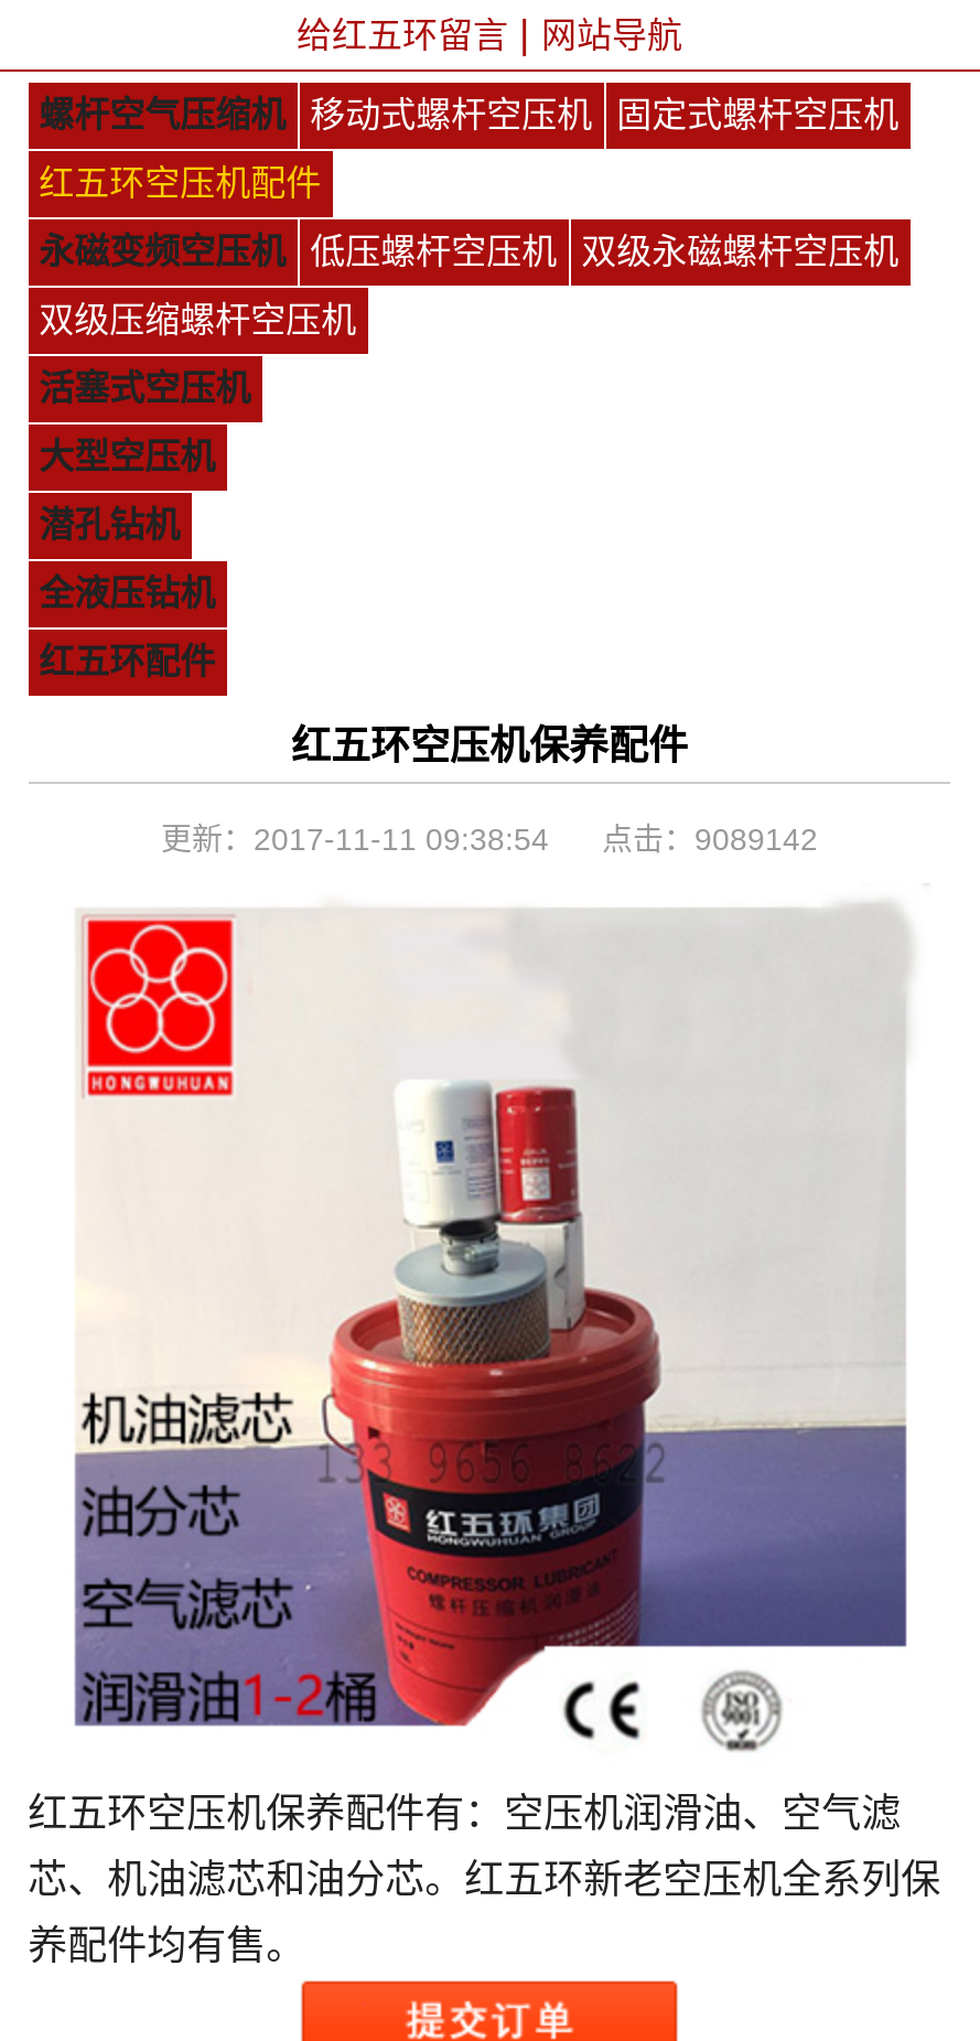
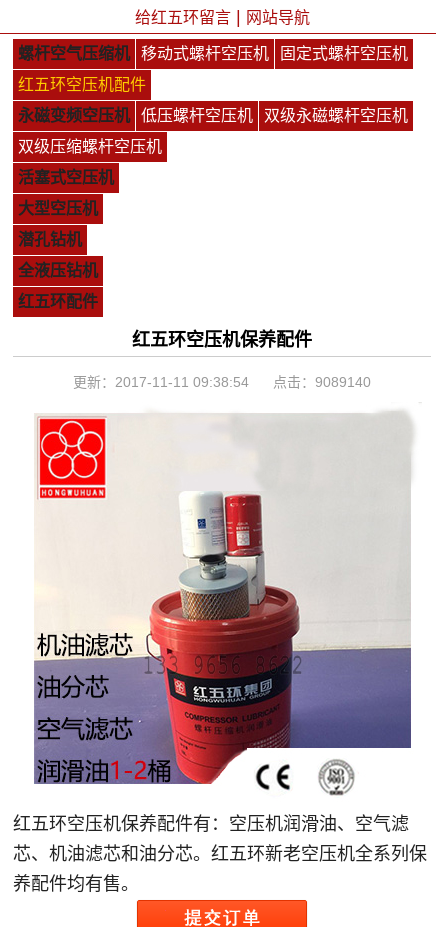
[161,821,818,857] 更新：2017-11-11 09:38:54 点击：9089142 -> [73,374,371,390] 更新：2017-11-11 09:38:54 点击：9089140

